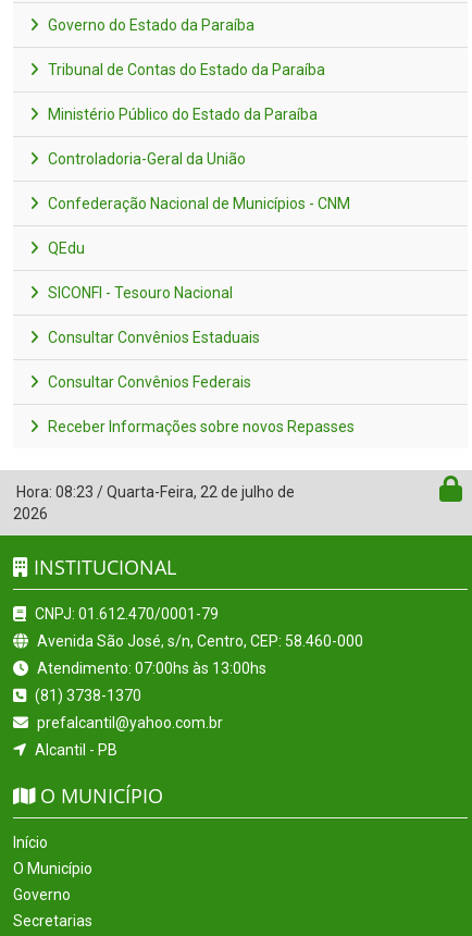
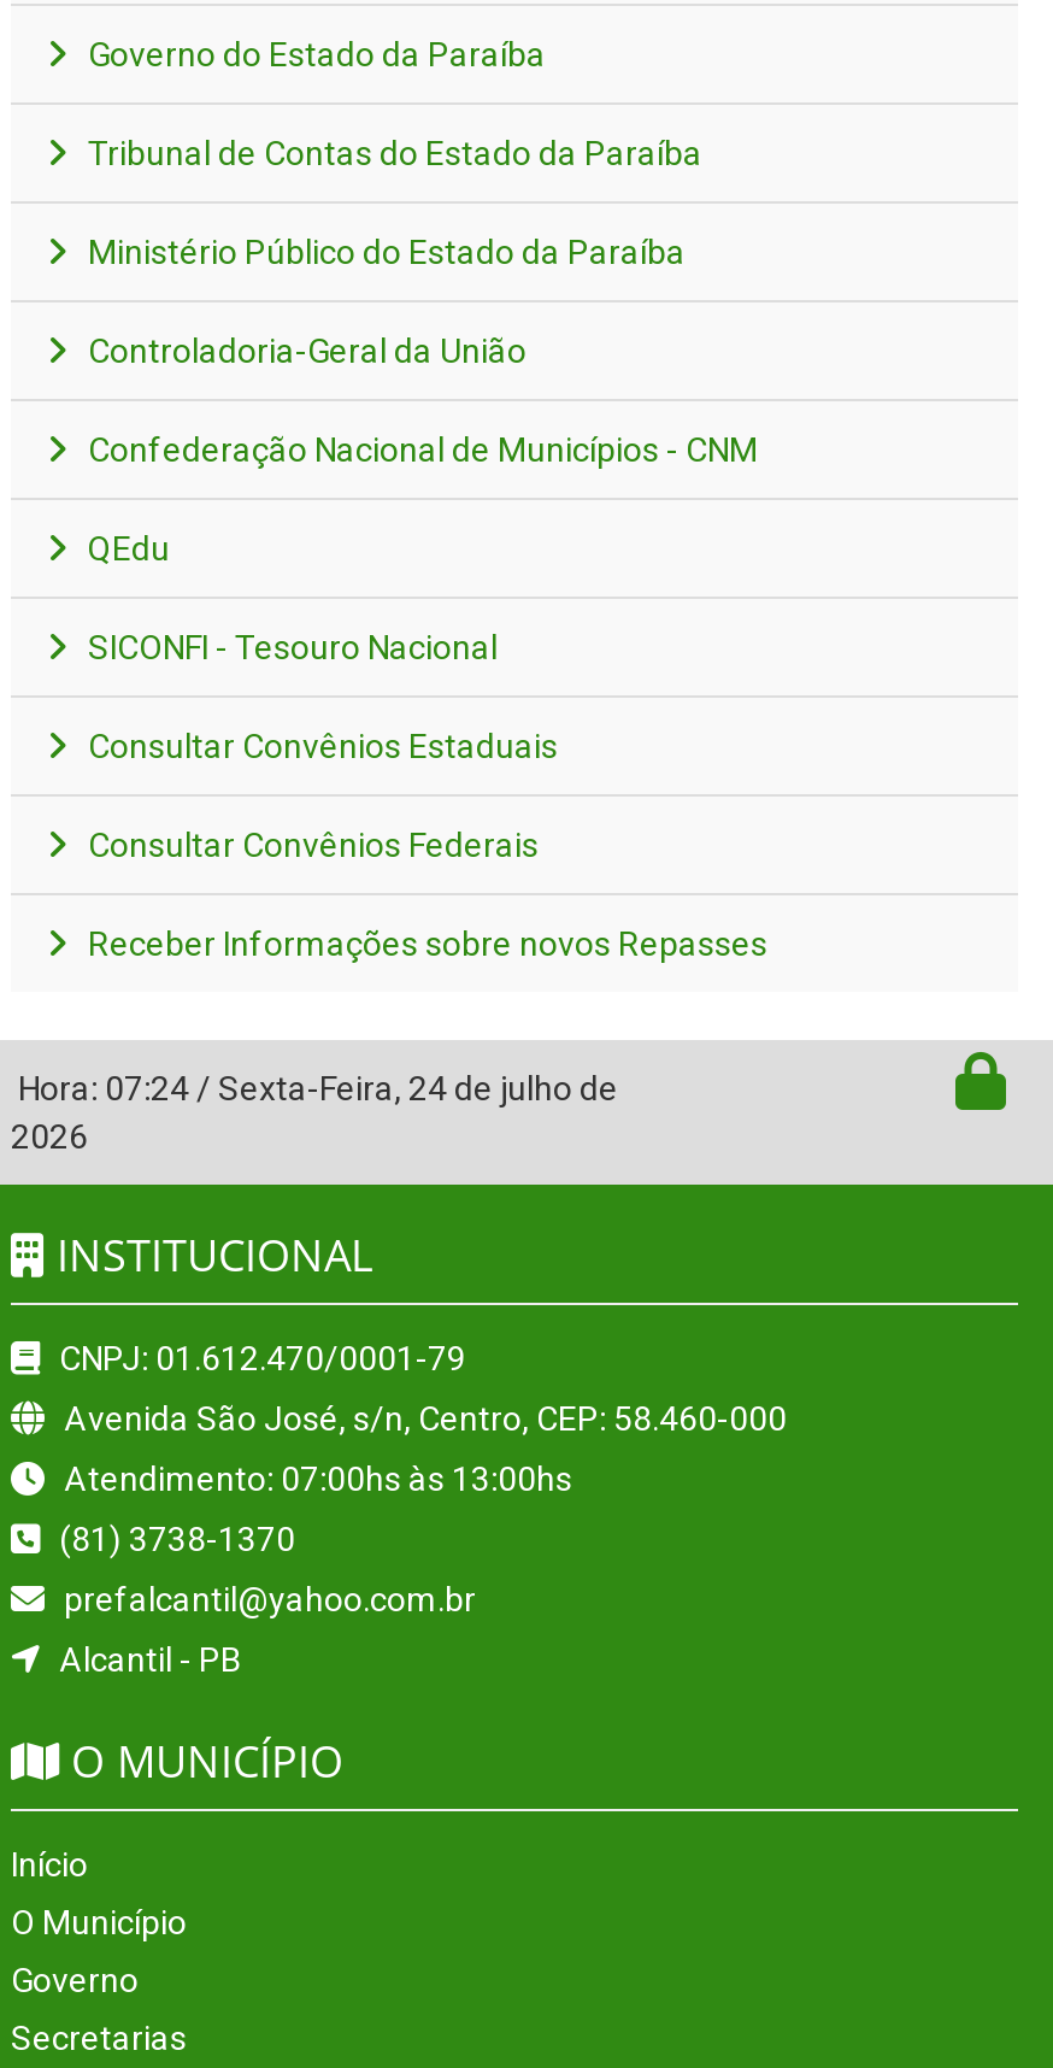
[13,483,295,501] Hora: 08:23 / Quarta-Feira, 22 de julho de -> [11,1069,618,1108] Hora: 07:24 / Sexta-Feira, 24 de julho de

